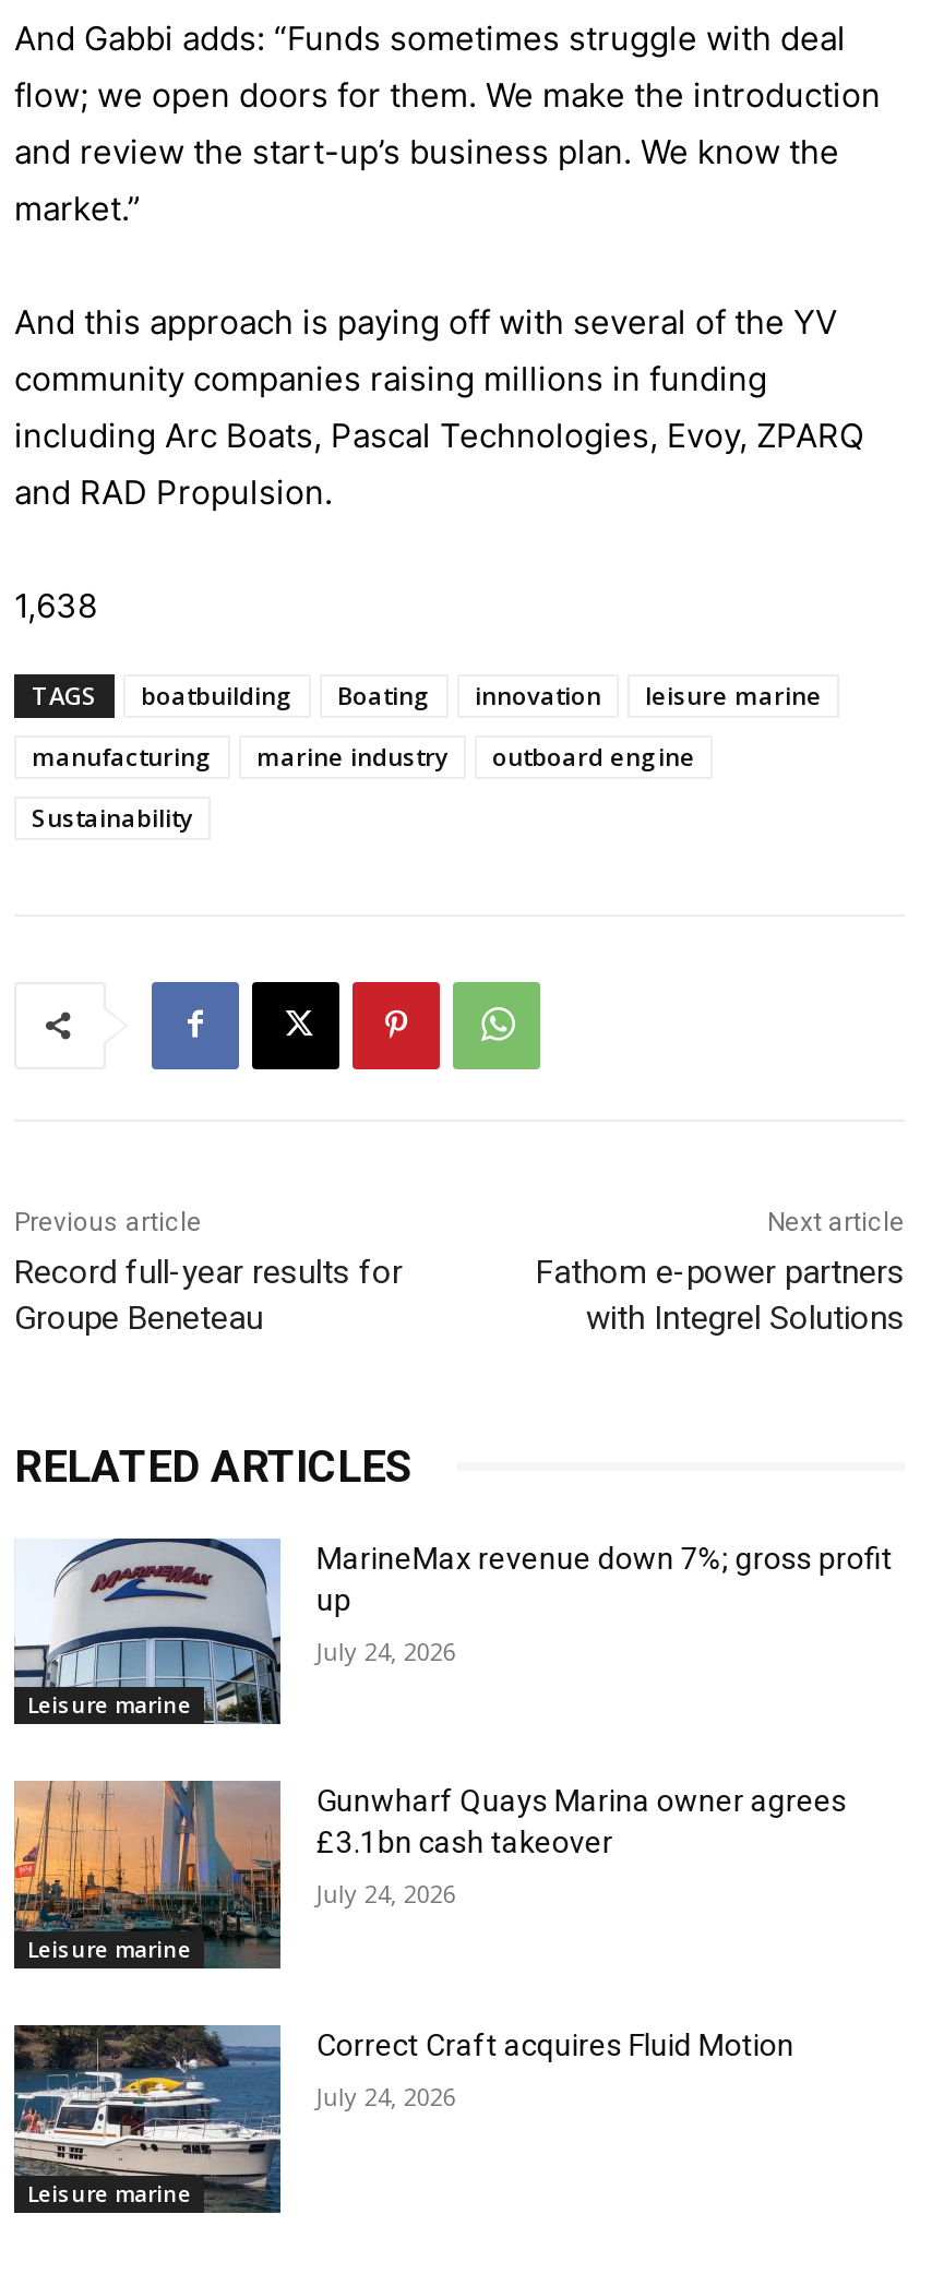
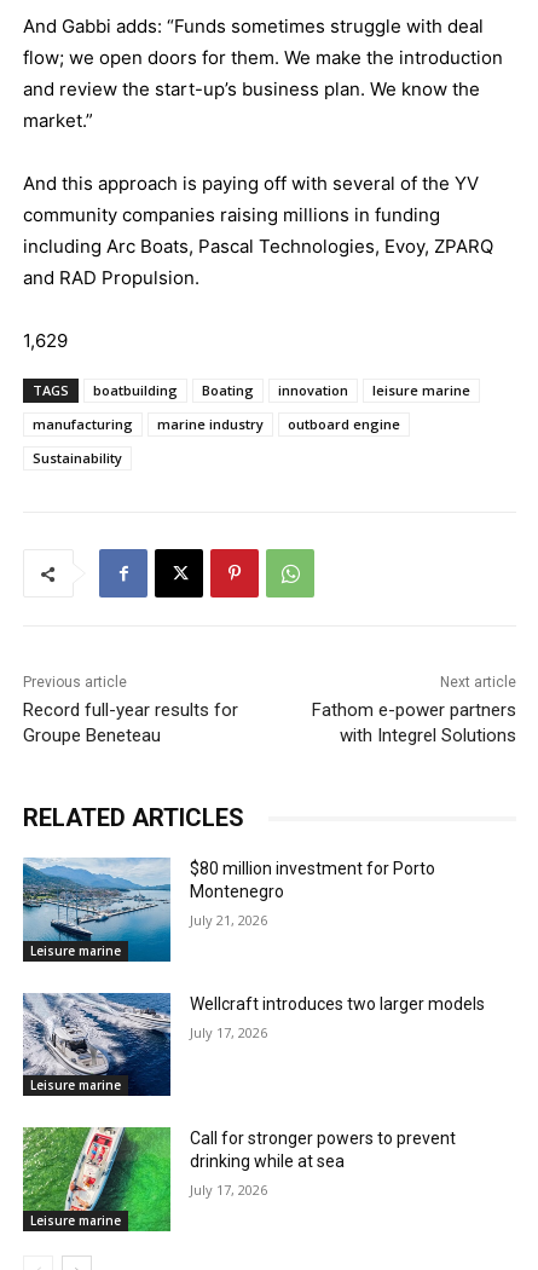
[14,584,97,625] 1,638 -> [23,329,68,352] 1,629
[14,1537,892,1727] [image] | MarineMax revenue down 7%; gross profit | up -> [22,858,436,963] [image] | $80 million investment for Porto | Montenegro
[316,1634,456,1666] July 24, 2026 -> [190,911,268,929] July 21, 2026
[12,1780,847,1970] [image] | Gunwharf Quays Marina owner agrees | £3.1bn cash takeover -> [22,992,485,1097] [image] | Wellcraft introduces two larger models
[316,1877,456,1910] July 24, 2026 -> [190,1023,268,1041] July 17, 2026
[12,2024,794,2216] [image] | Correct Craft acquires Fluid Motion -> [22,1127,456,1233] [image] | Call for stronger powers to prevent | drinking while at sea
[316,2080,456,2112] July 24, 2026 -> [190,1181,268,1199] July 17, 2026

